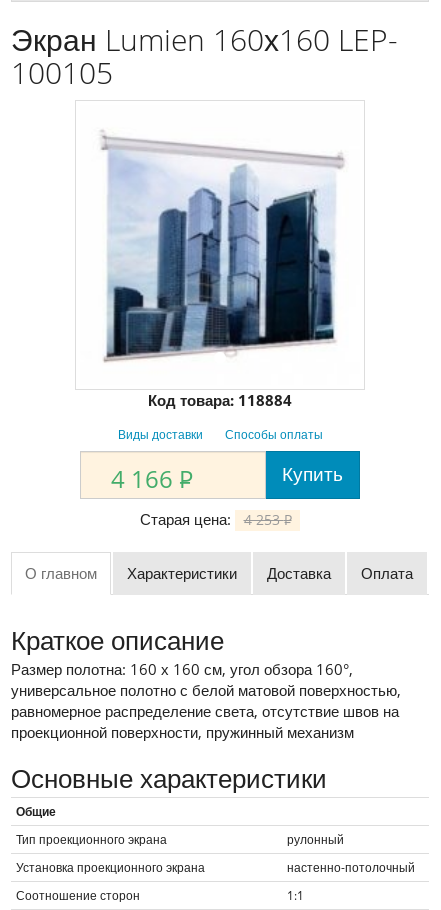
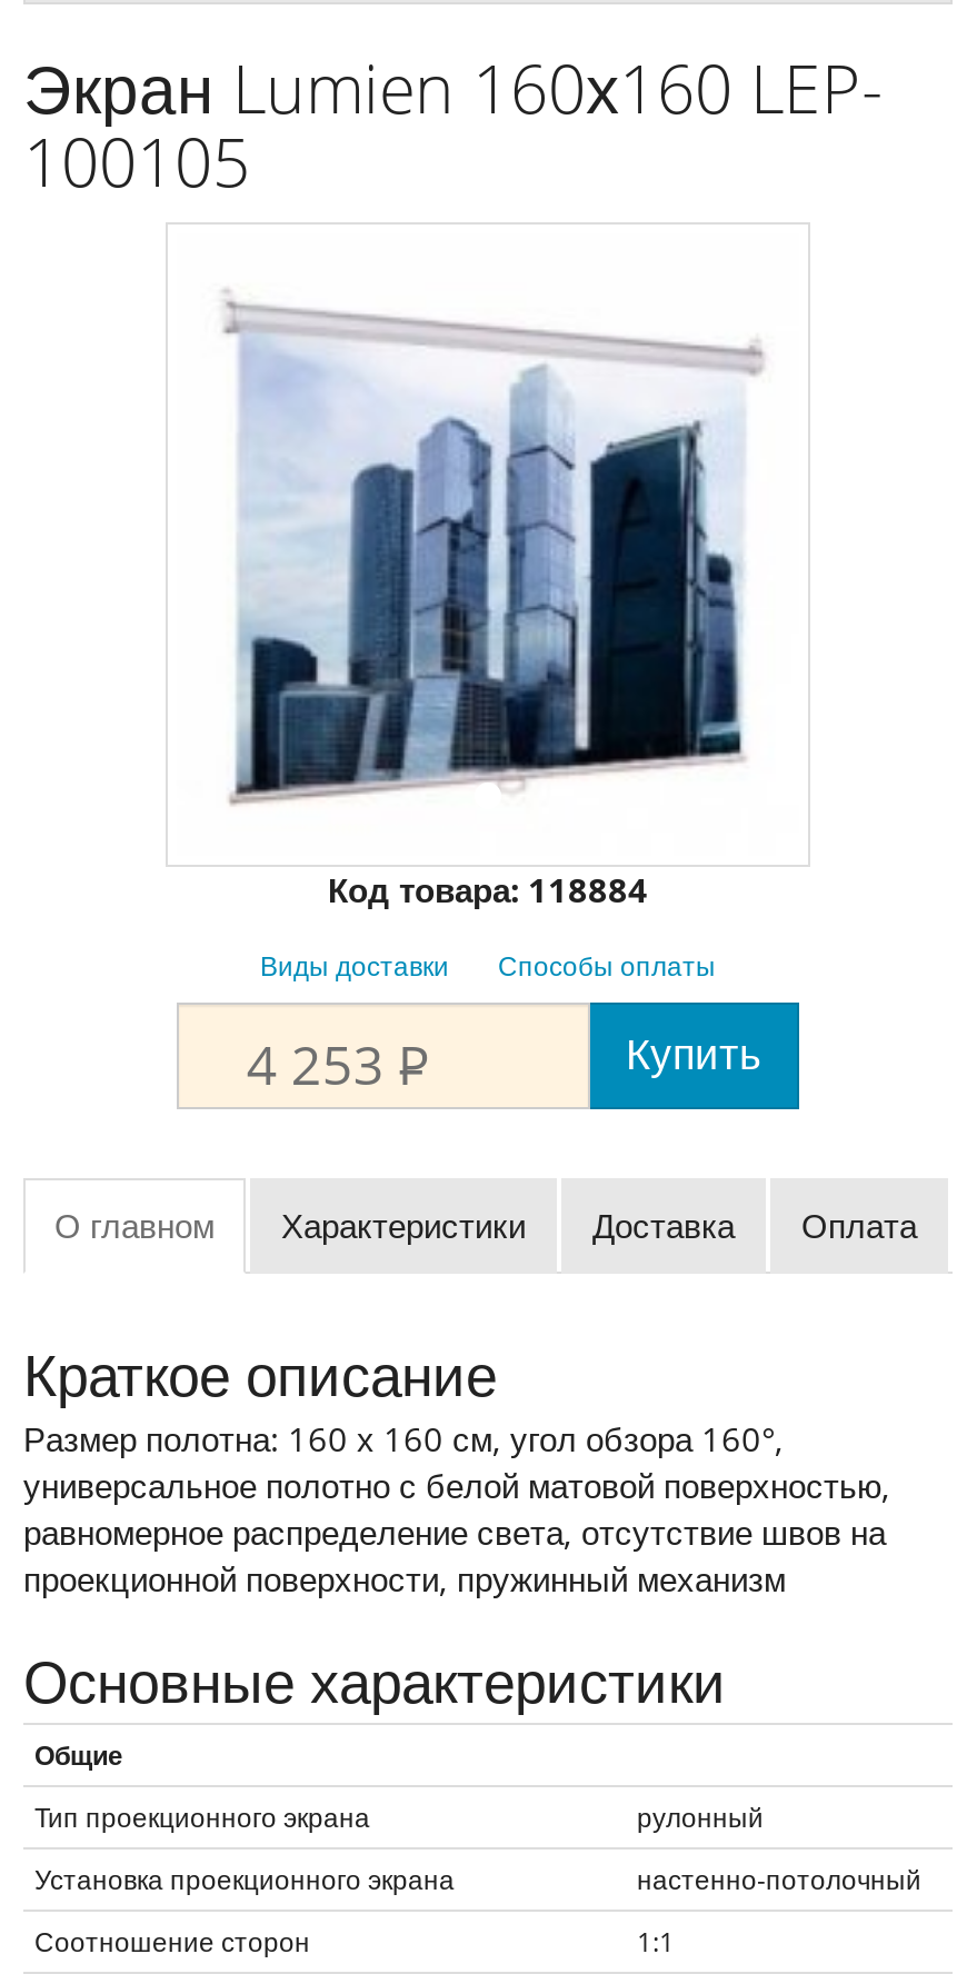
[111,462,193,495] 4 166 P -> [247,1027,429,1100] 4 253 P
[140,509,291,529] Старая цена: 4 253P -> none

